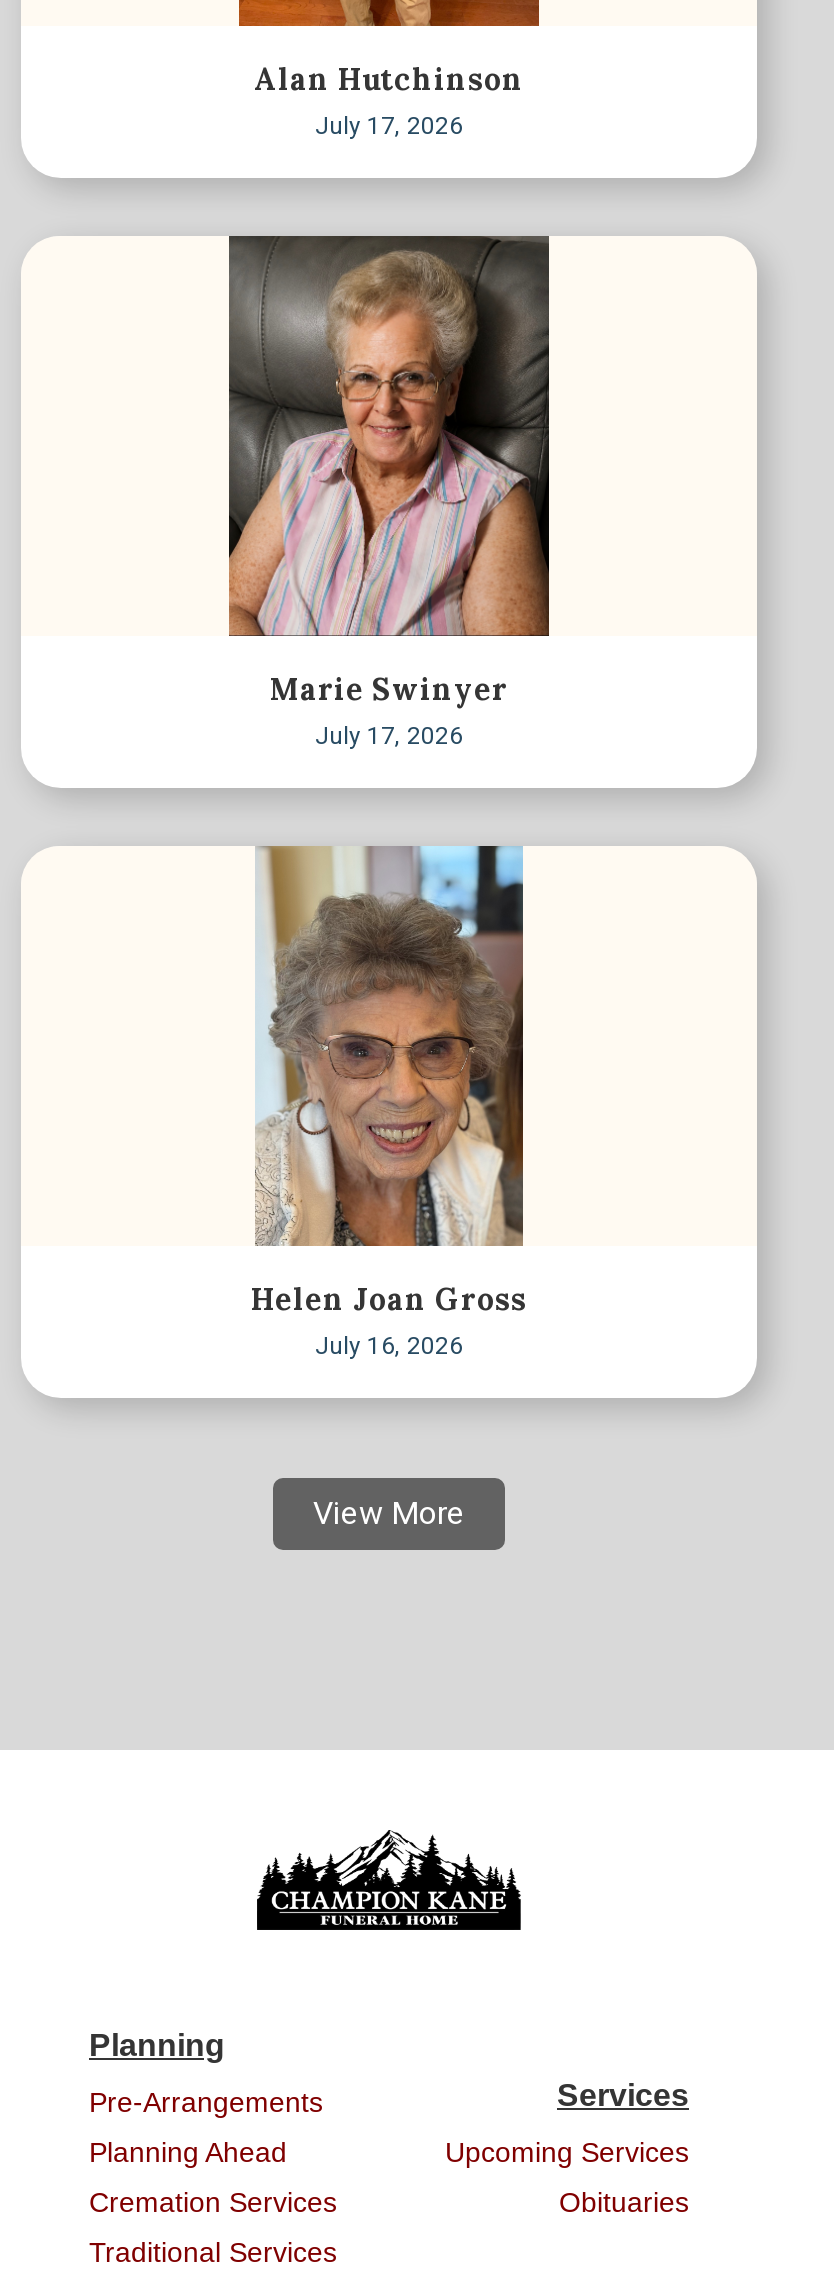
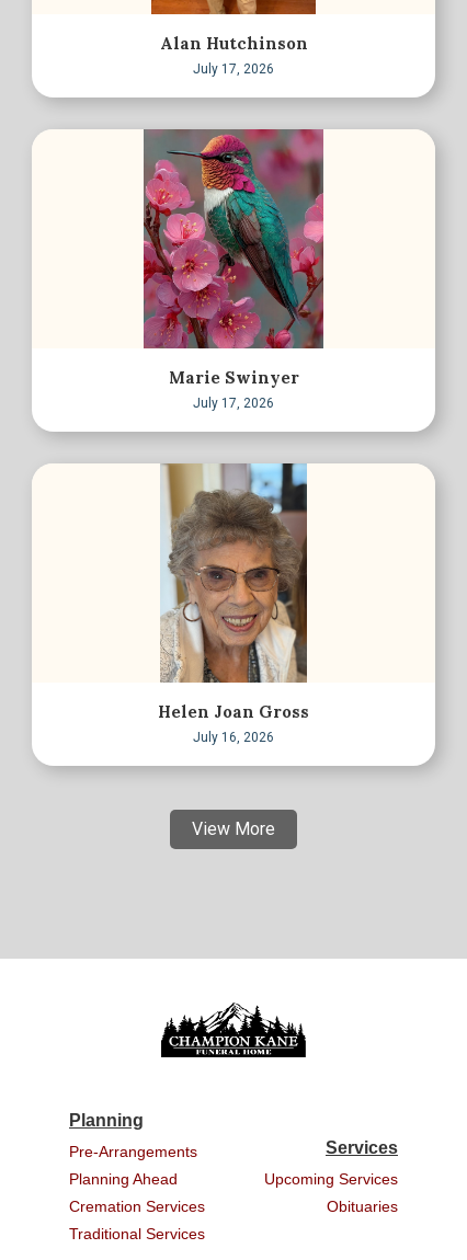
[225,234,553,638] [image] -> [143,128,324,350] [image]

